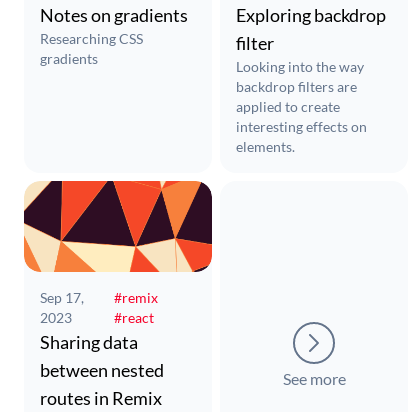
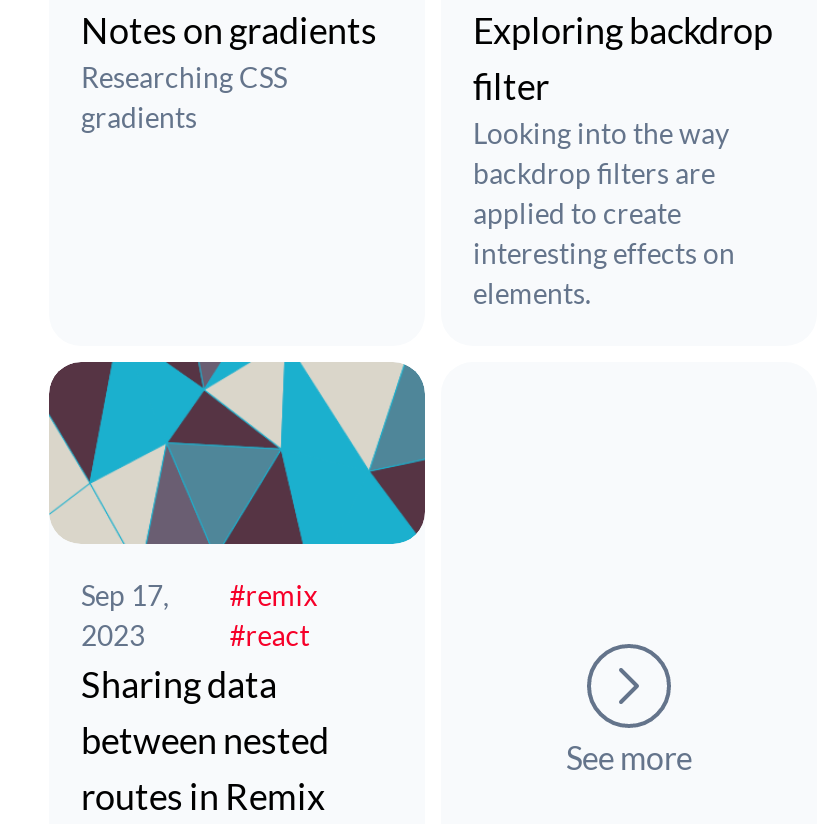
[23,180,213,273] [image] -> [47,360,427,546] [image]

